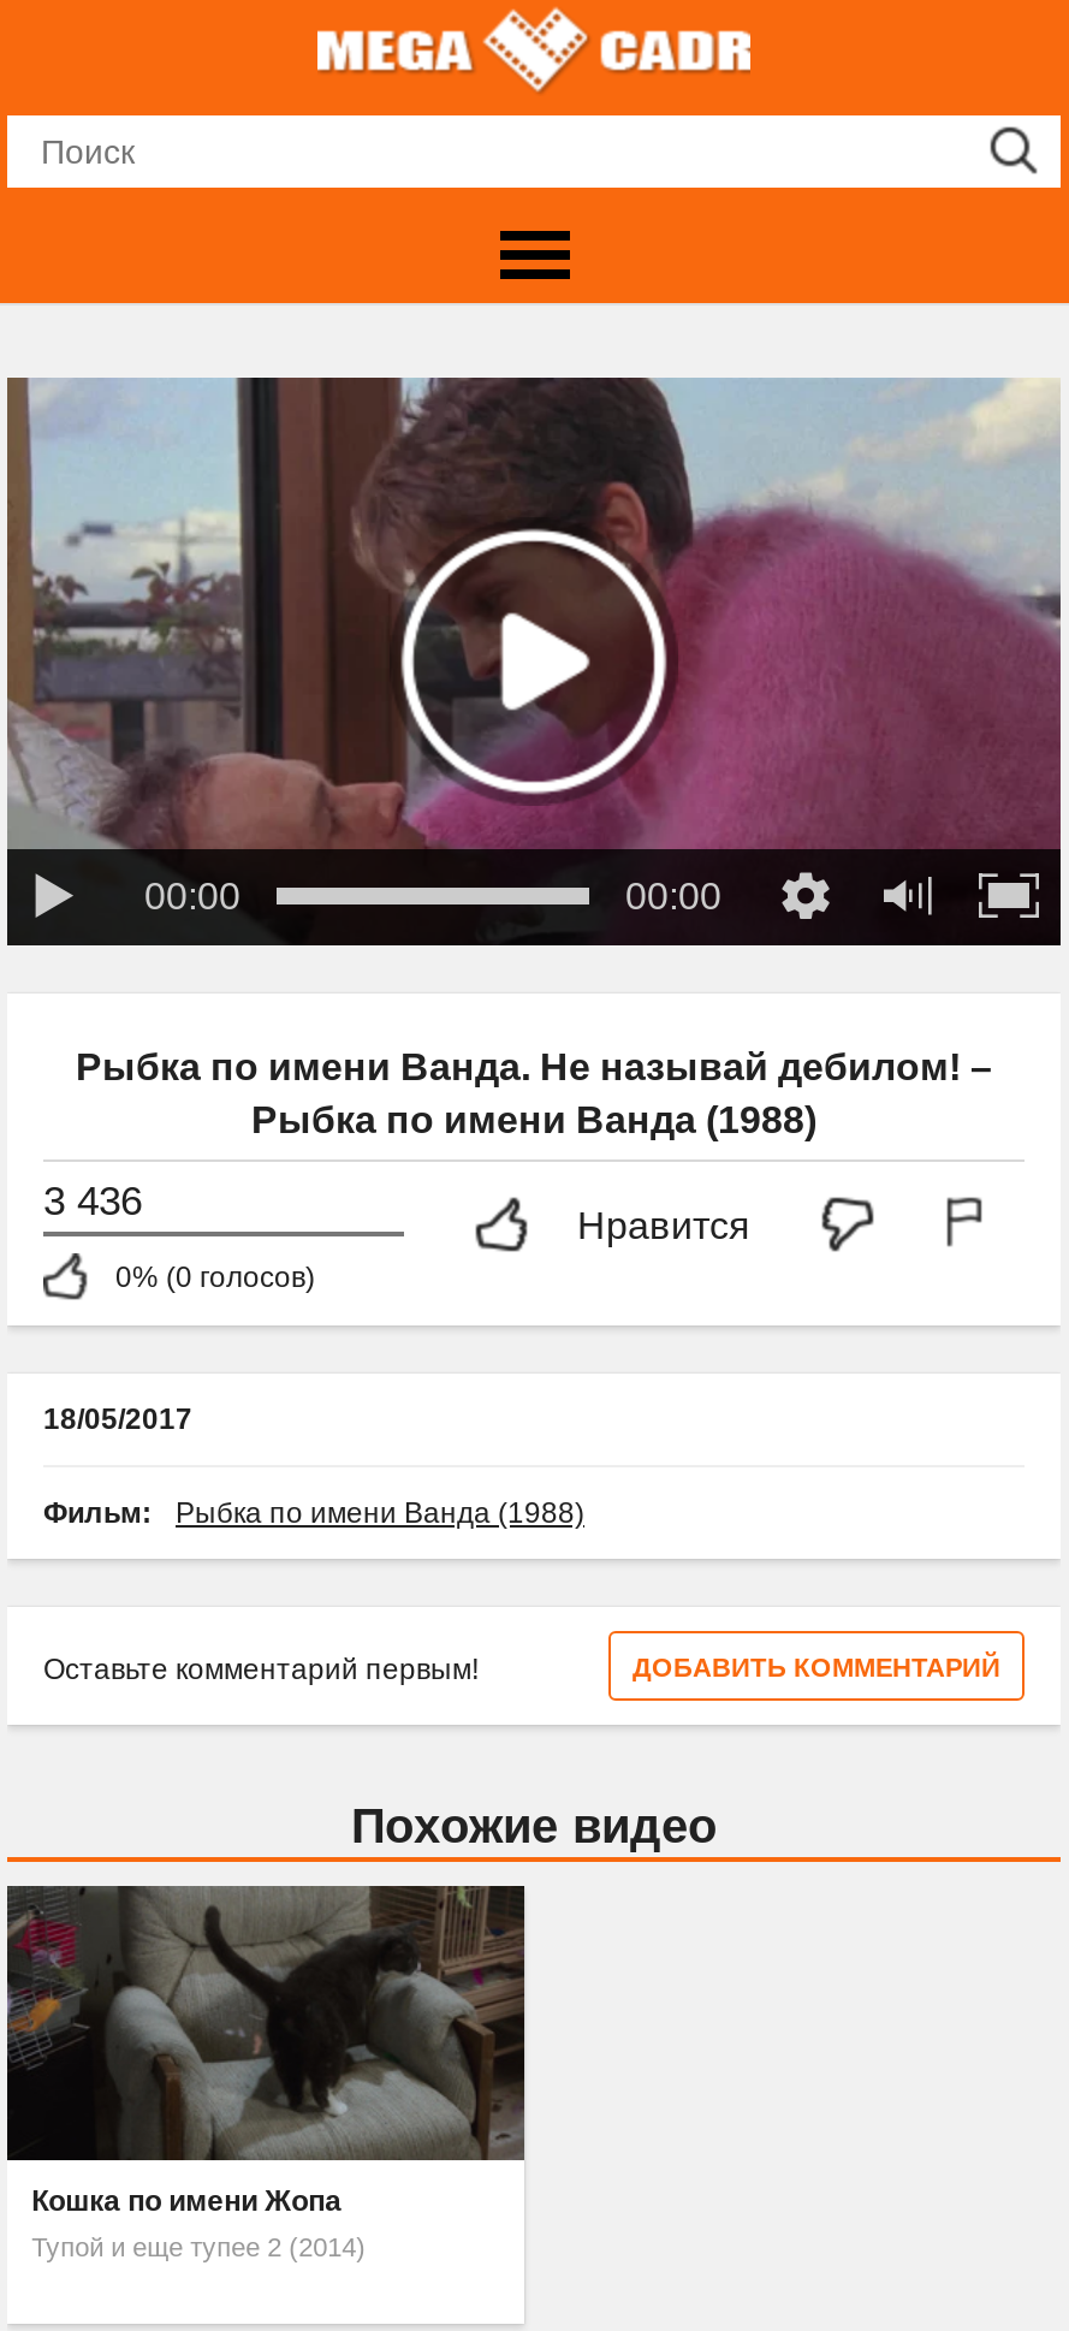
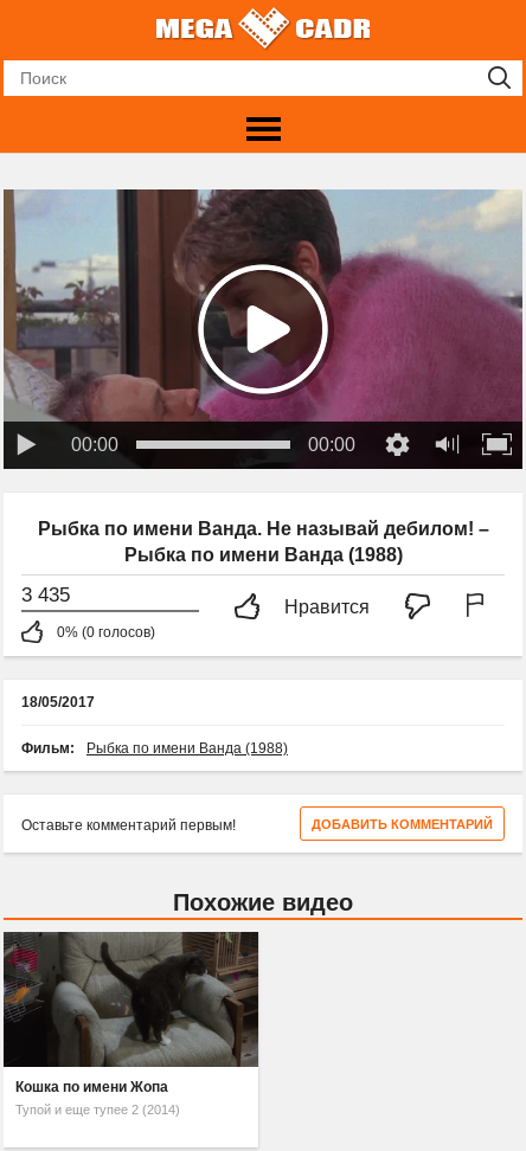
[43,1178,142,1223] 3 436 -> [21,583,70,606] 3 435

